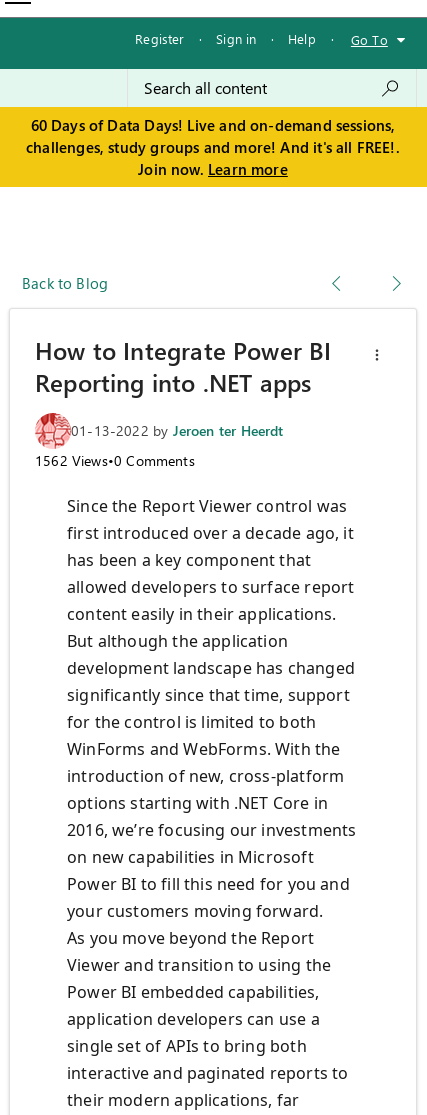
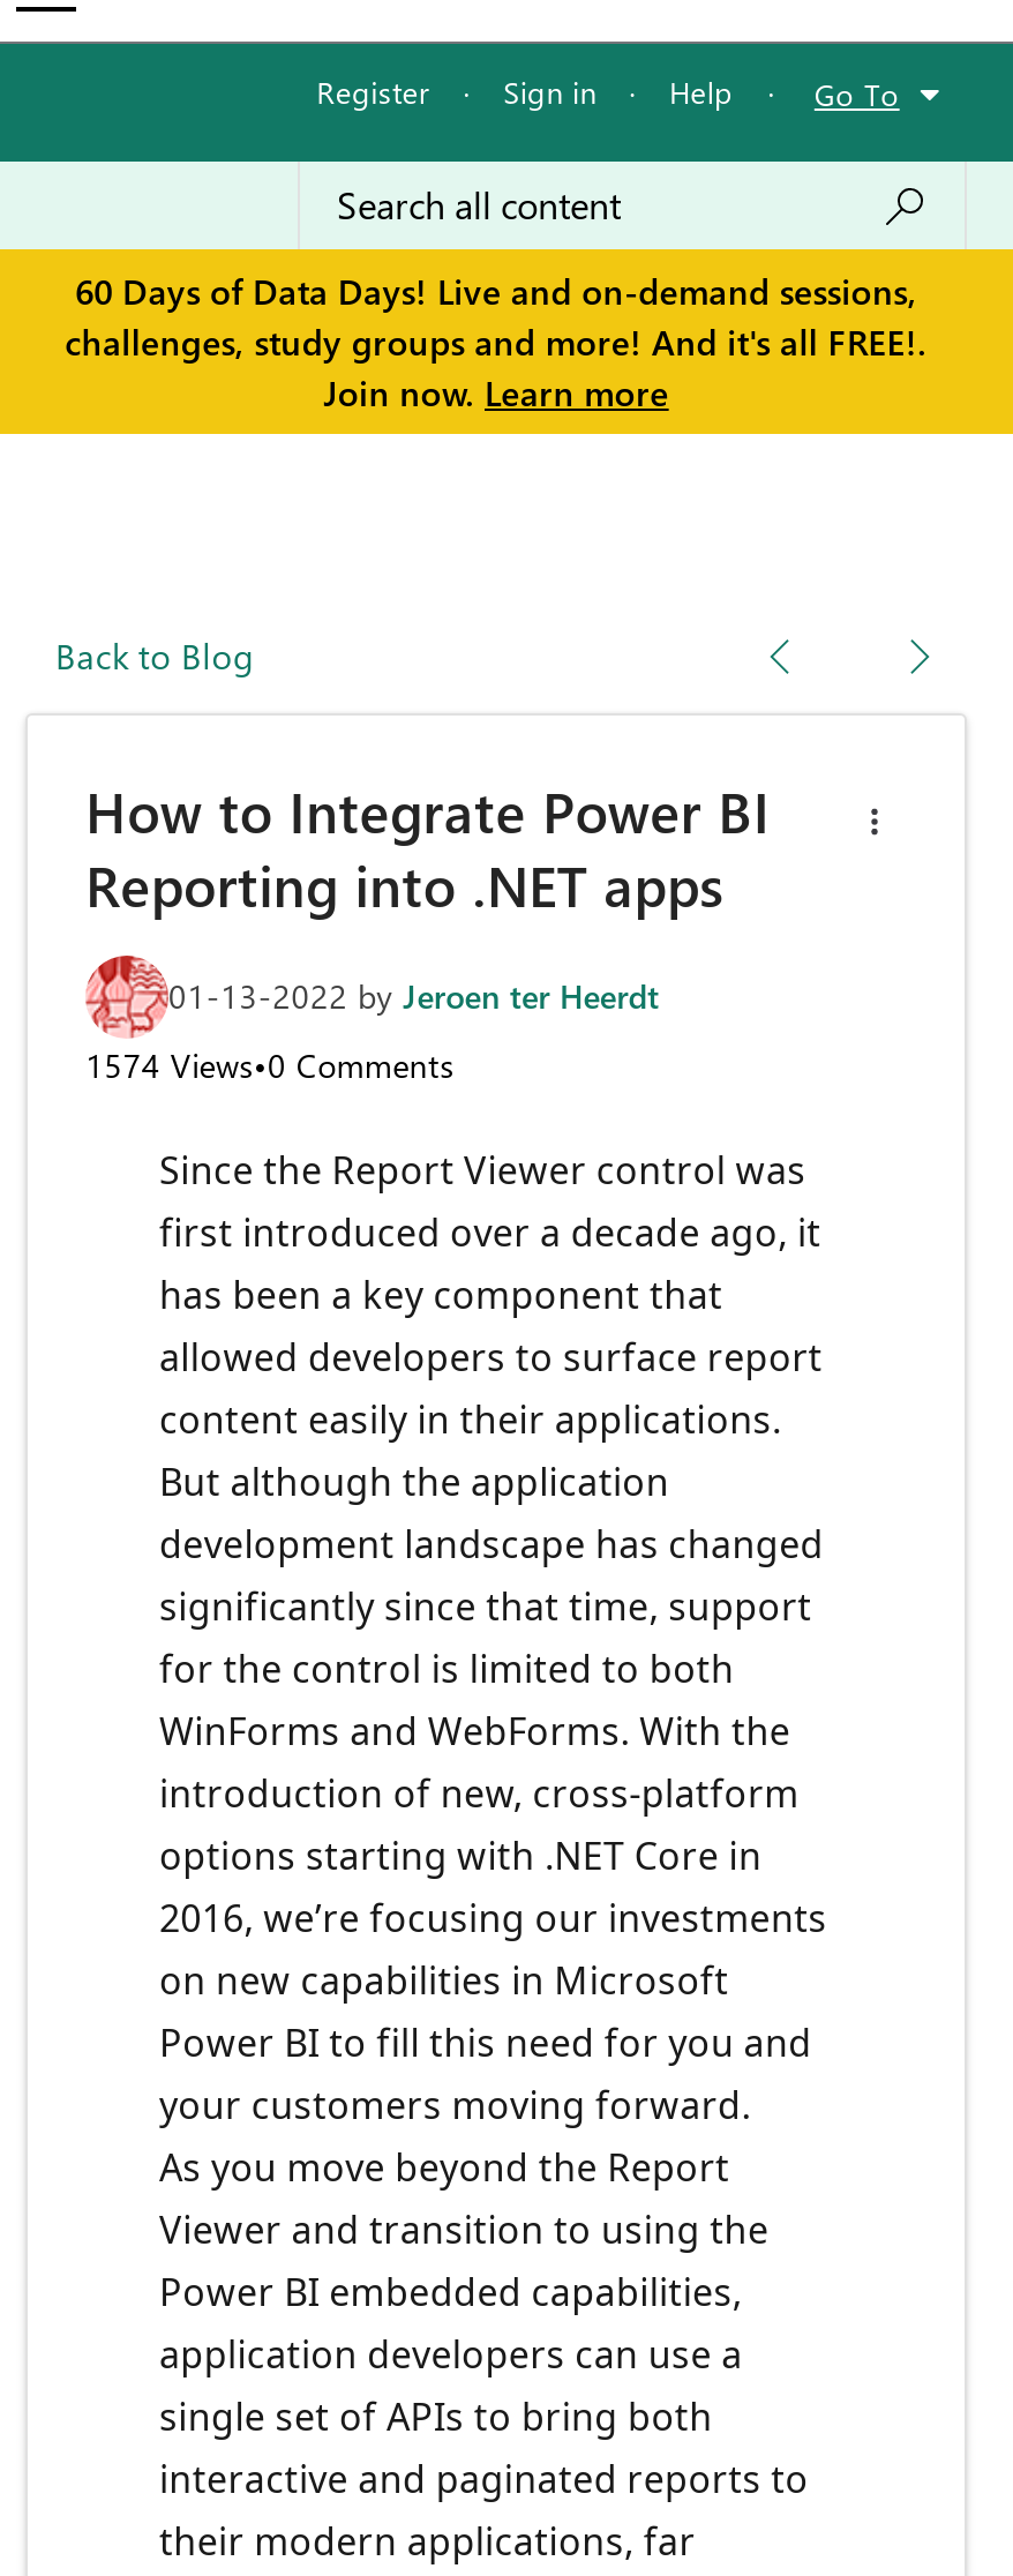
[35,451,195,470] 1562 Views•0 Comments -> [85,1044,454,1088] 1574 Views•0 Comments

